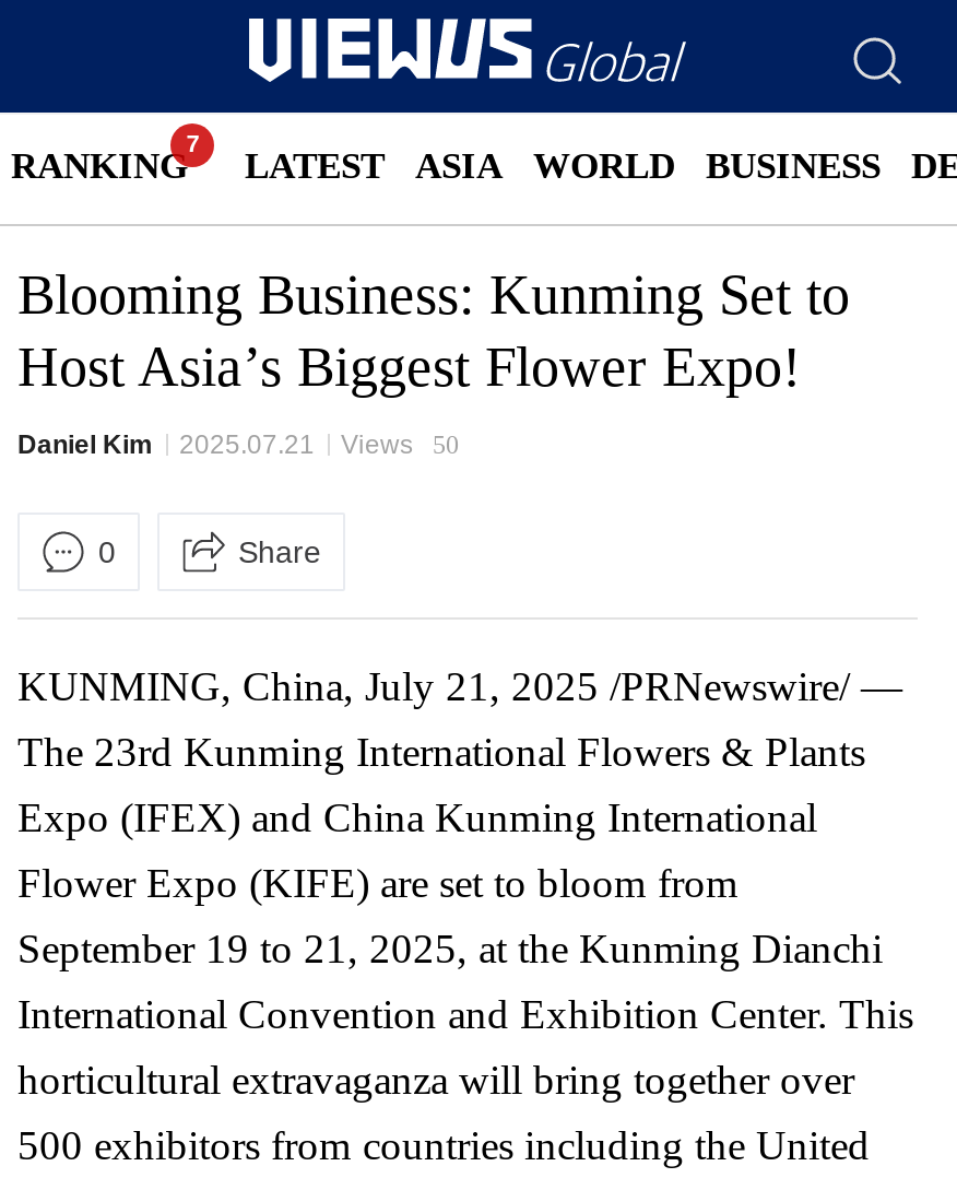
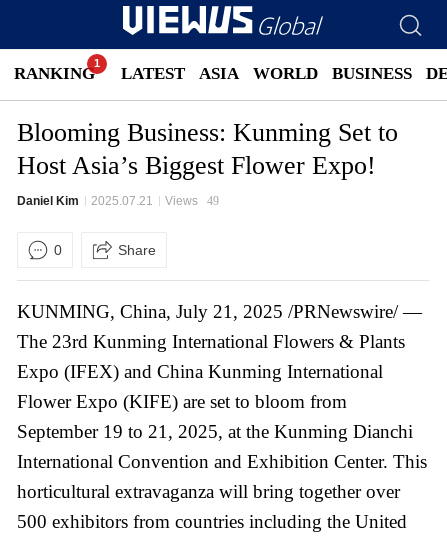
[17,429,459,460] Daniel Kim 2025.07.21 Views 50 -> [17,194,219,208] Daniel Kim 2025.07.21 Views 49

